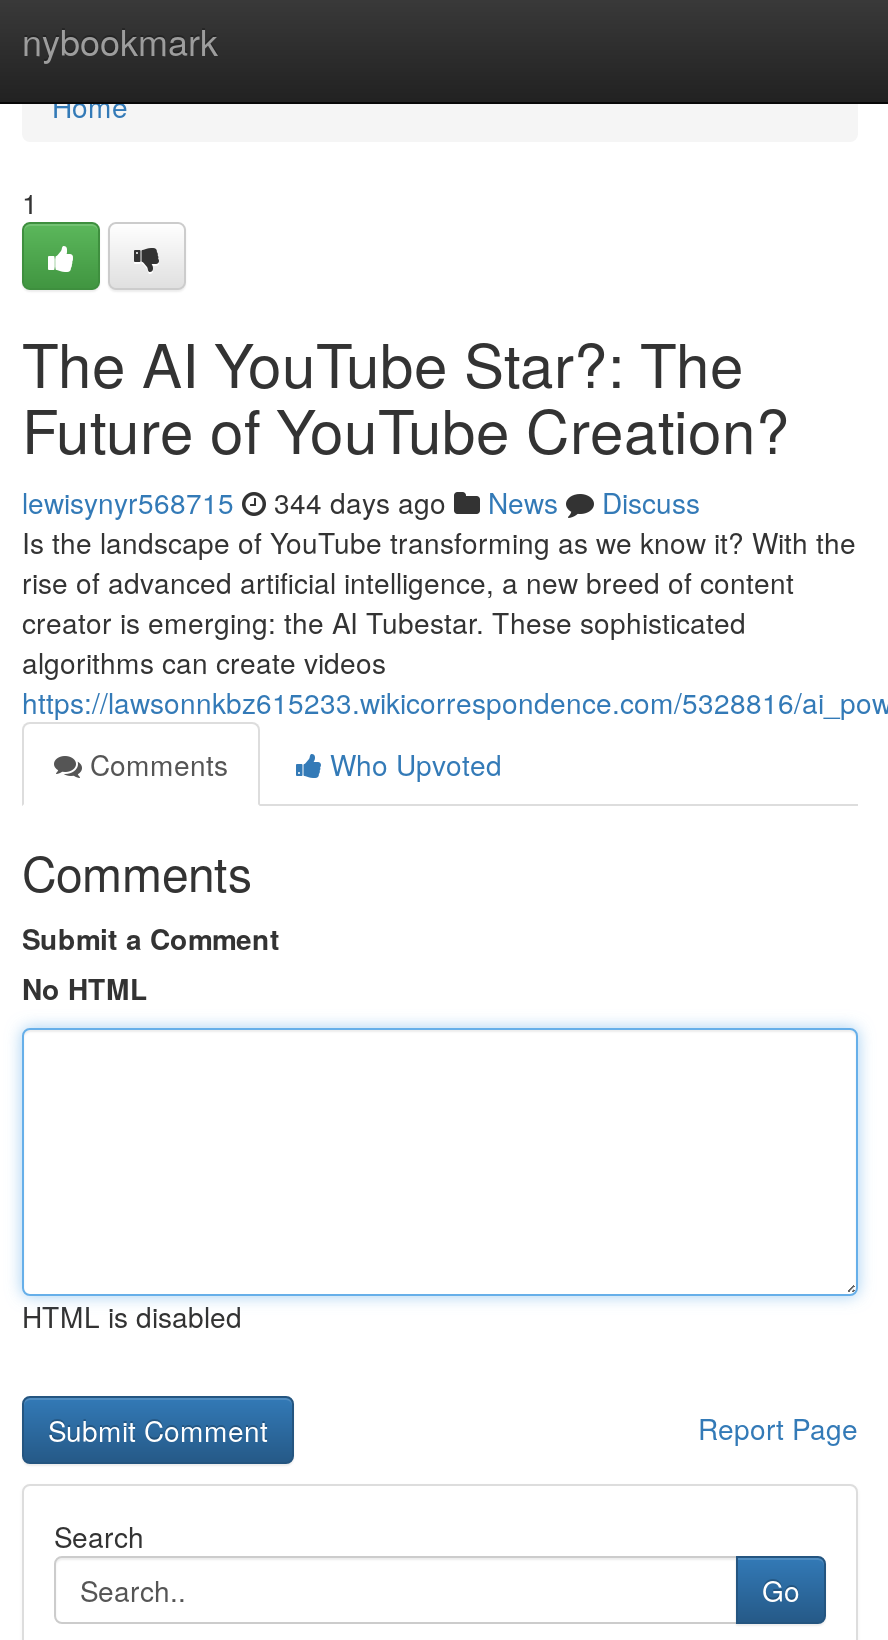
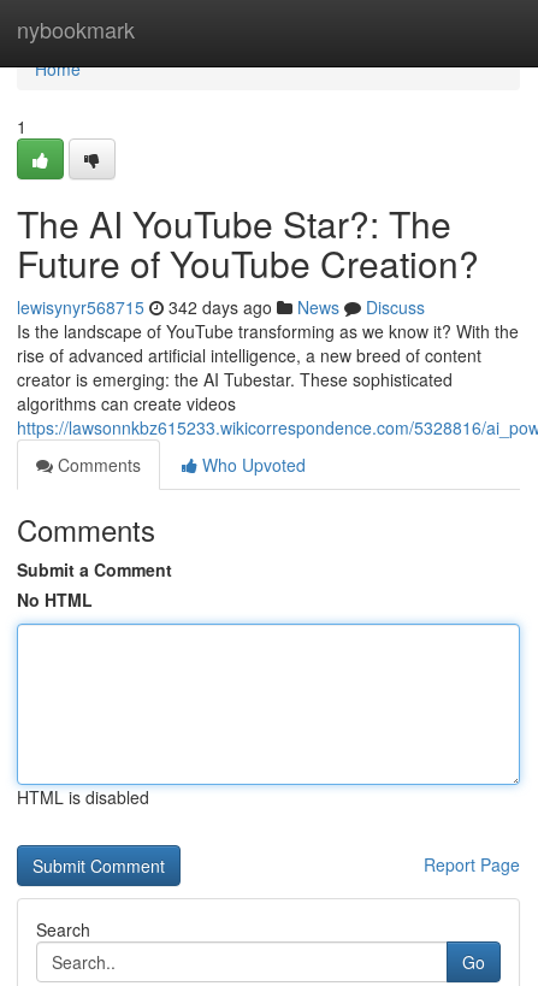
[22,482,700,522] lewisynyr568715 344 days ago News Discuss -> [17,295,425,319] lewisynyr568715 342 days ago News Discuss

